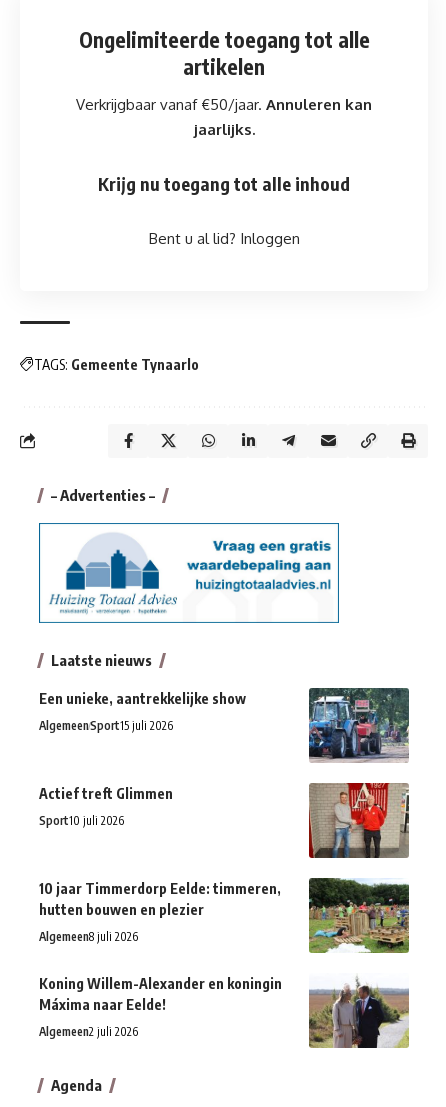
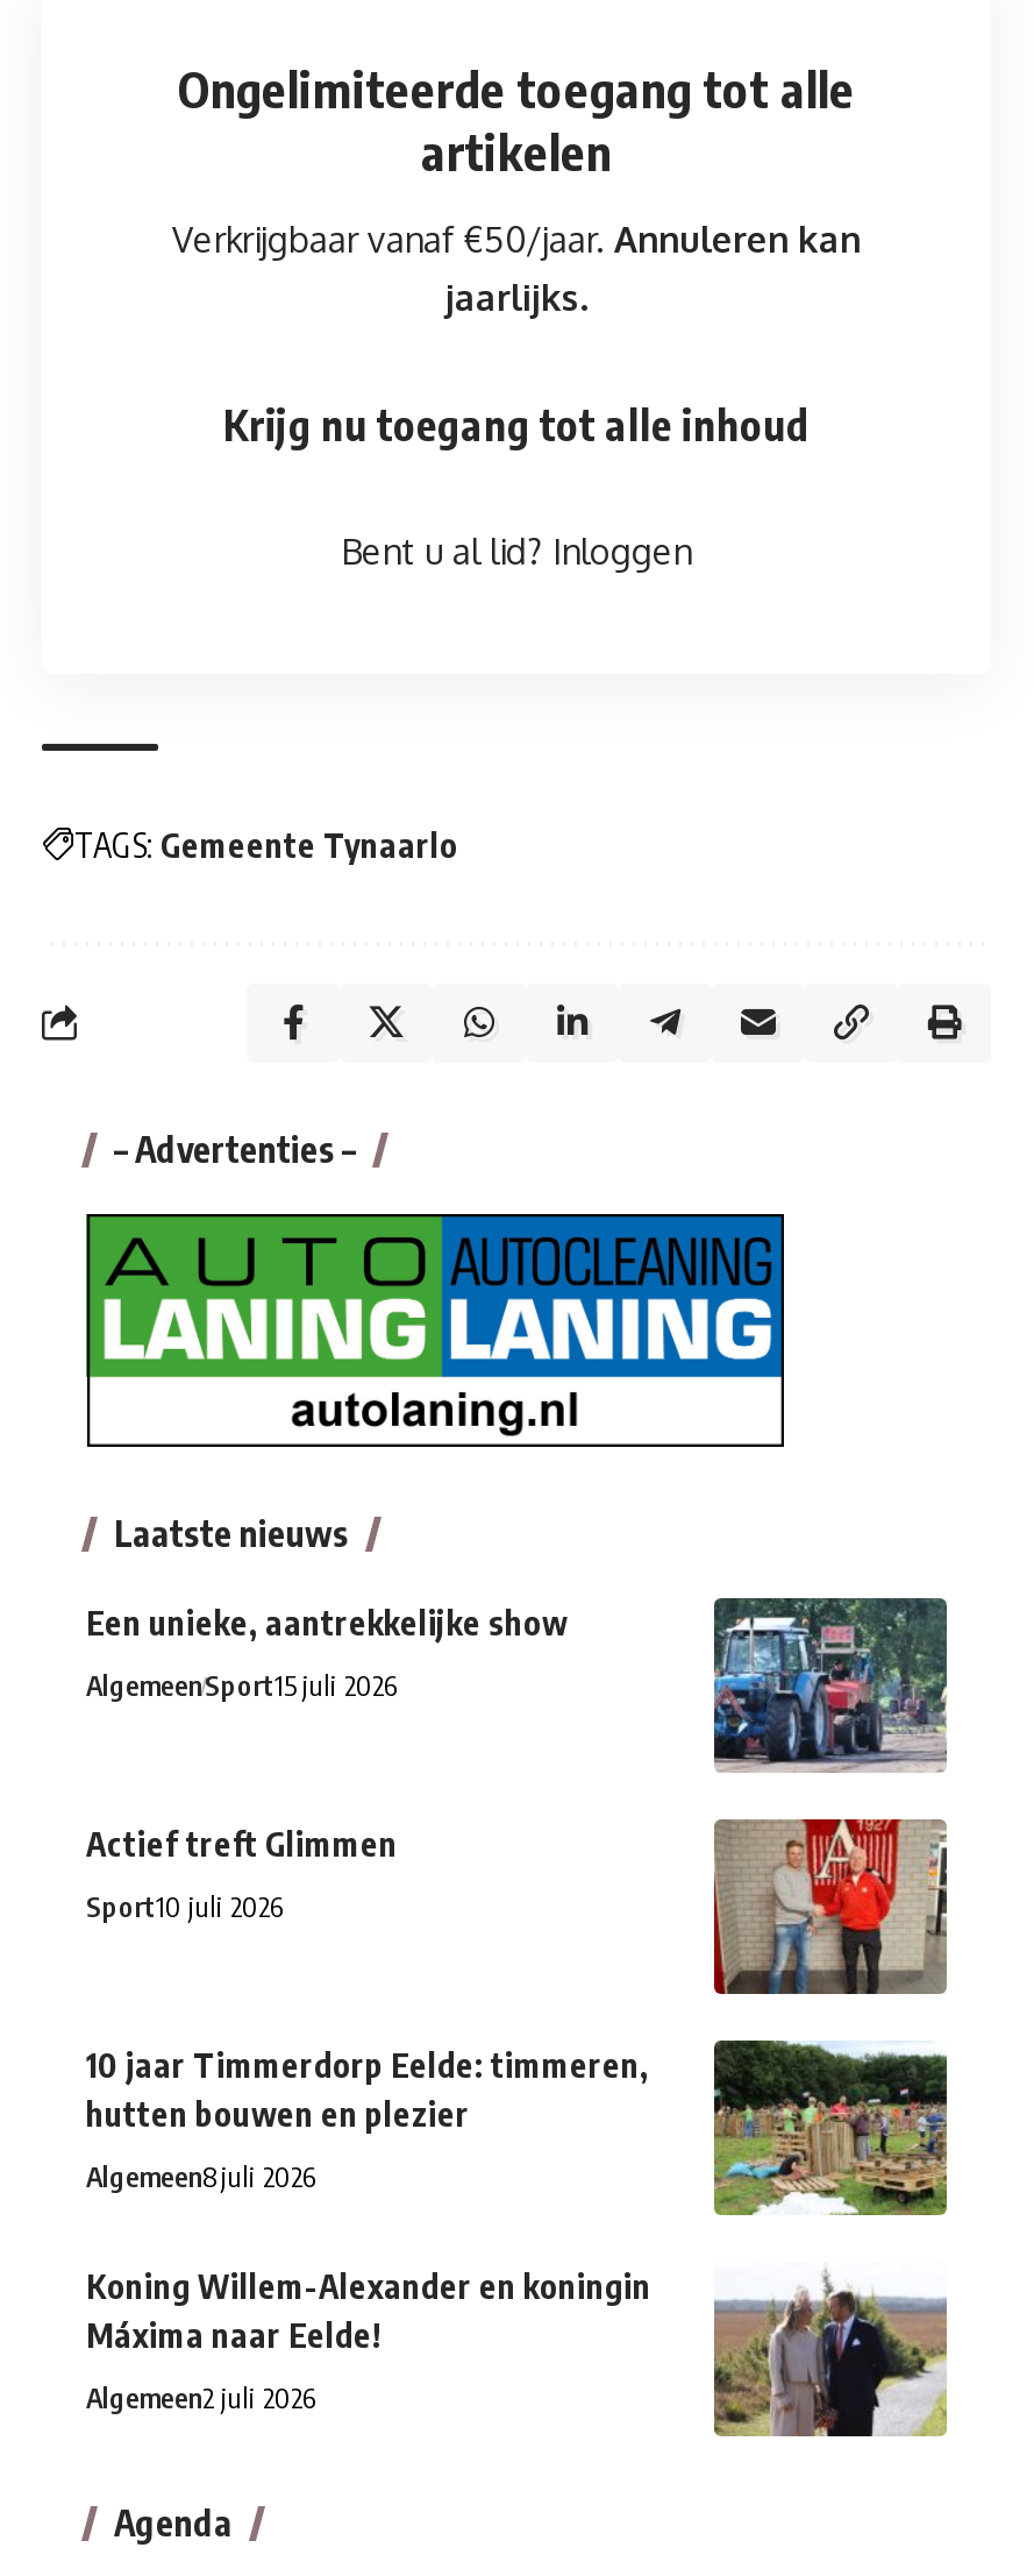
[38,522,340,624] [image] -> [84,1212,786,1449] [image]

